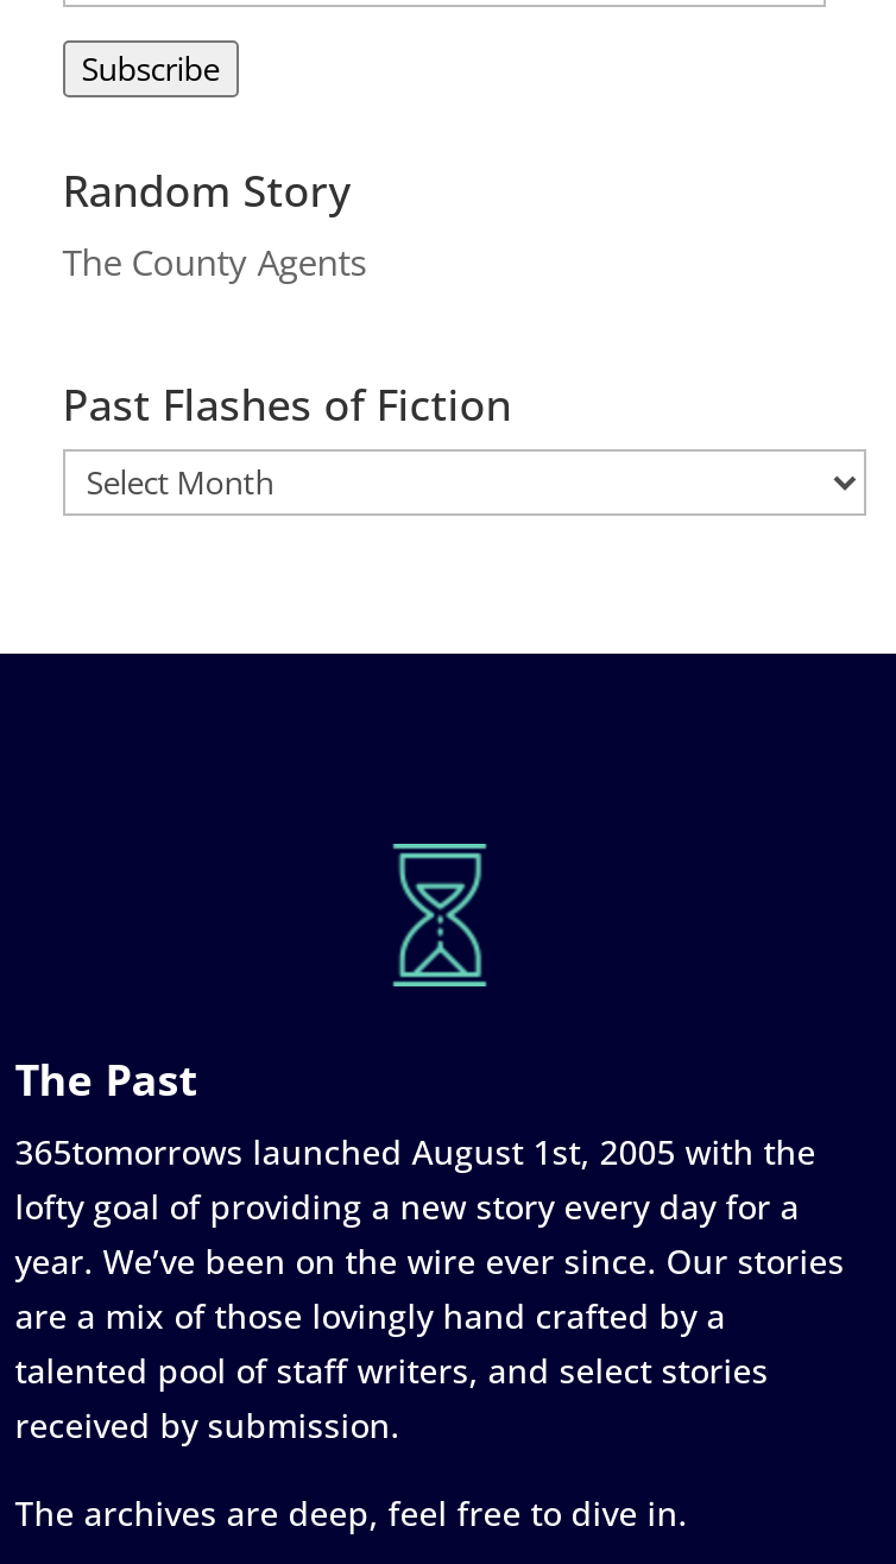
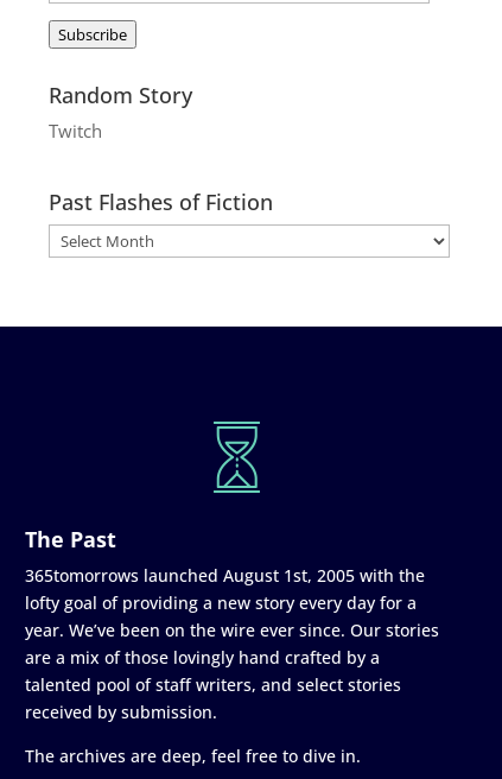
[63,237,367,285] The County Agents -> [48,118,102,142] Twitch

